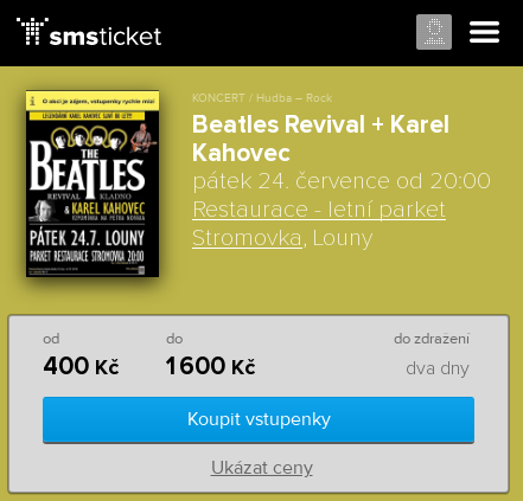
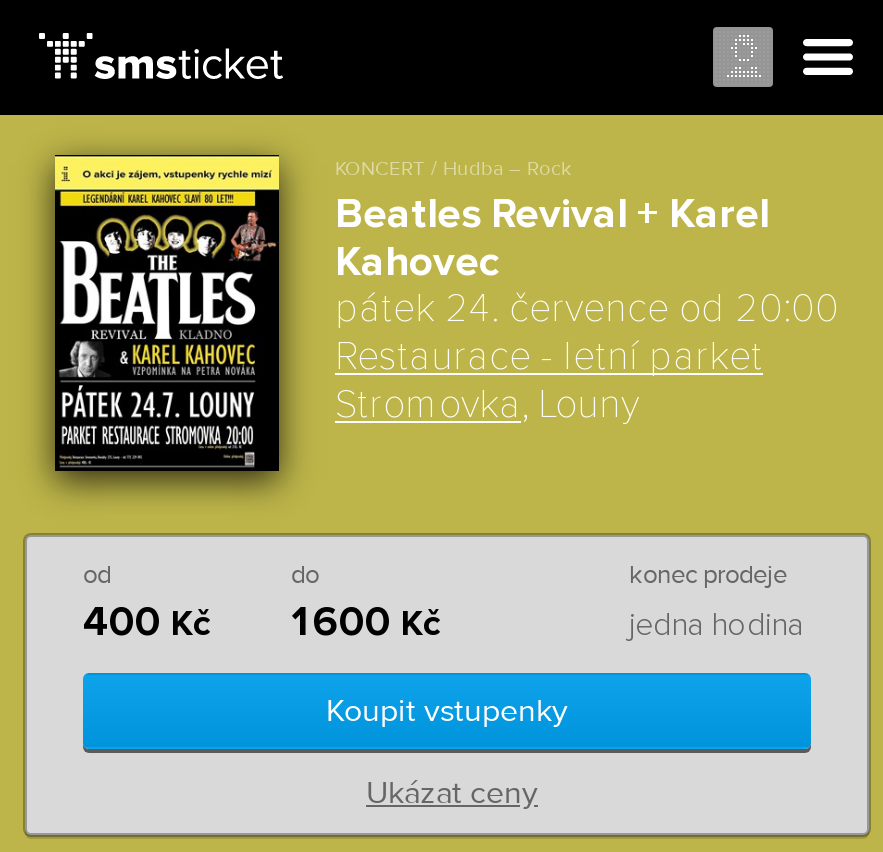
[394,330,470,349] do zdražení -> [629,560,787,592] konec prodeje
[406,359,470,378] dva dny -> [629,610,803,642] jedna hodina

